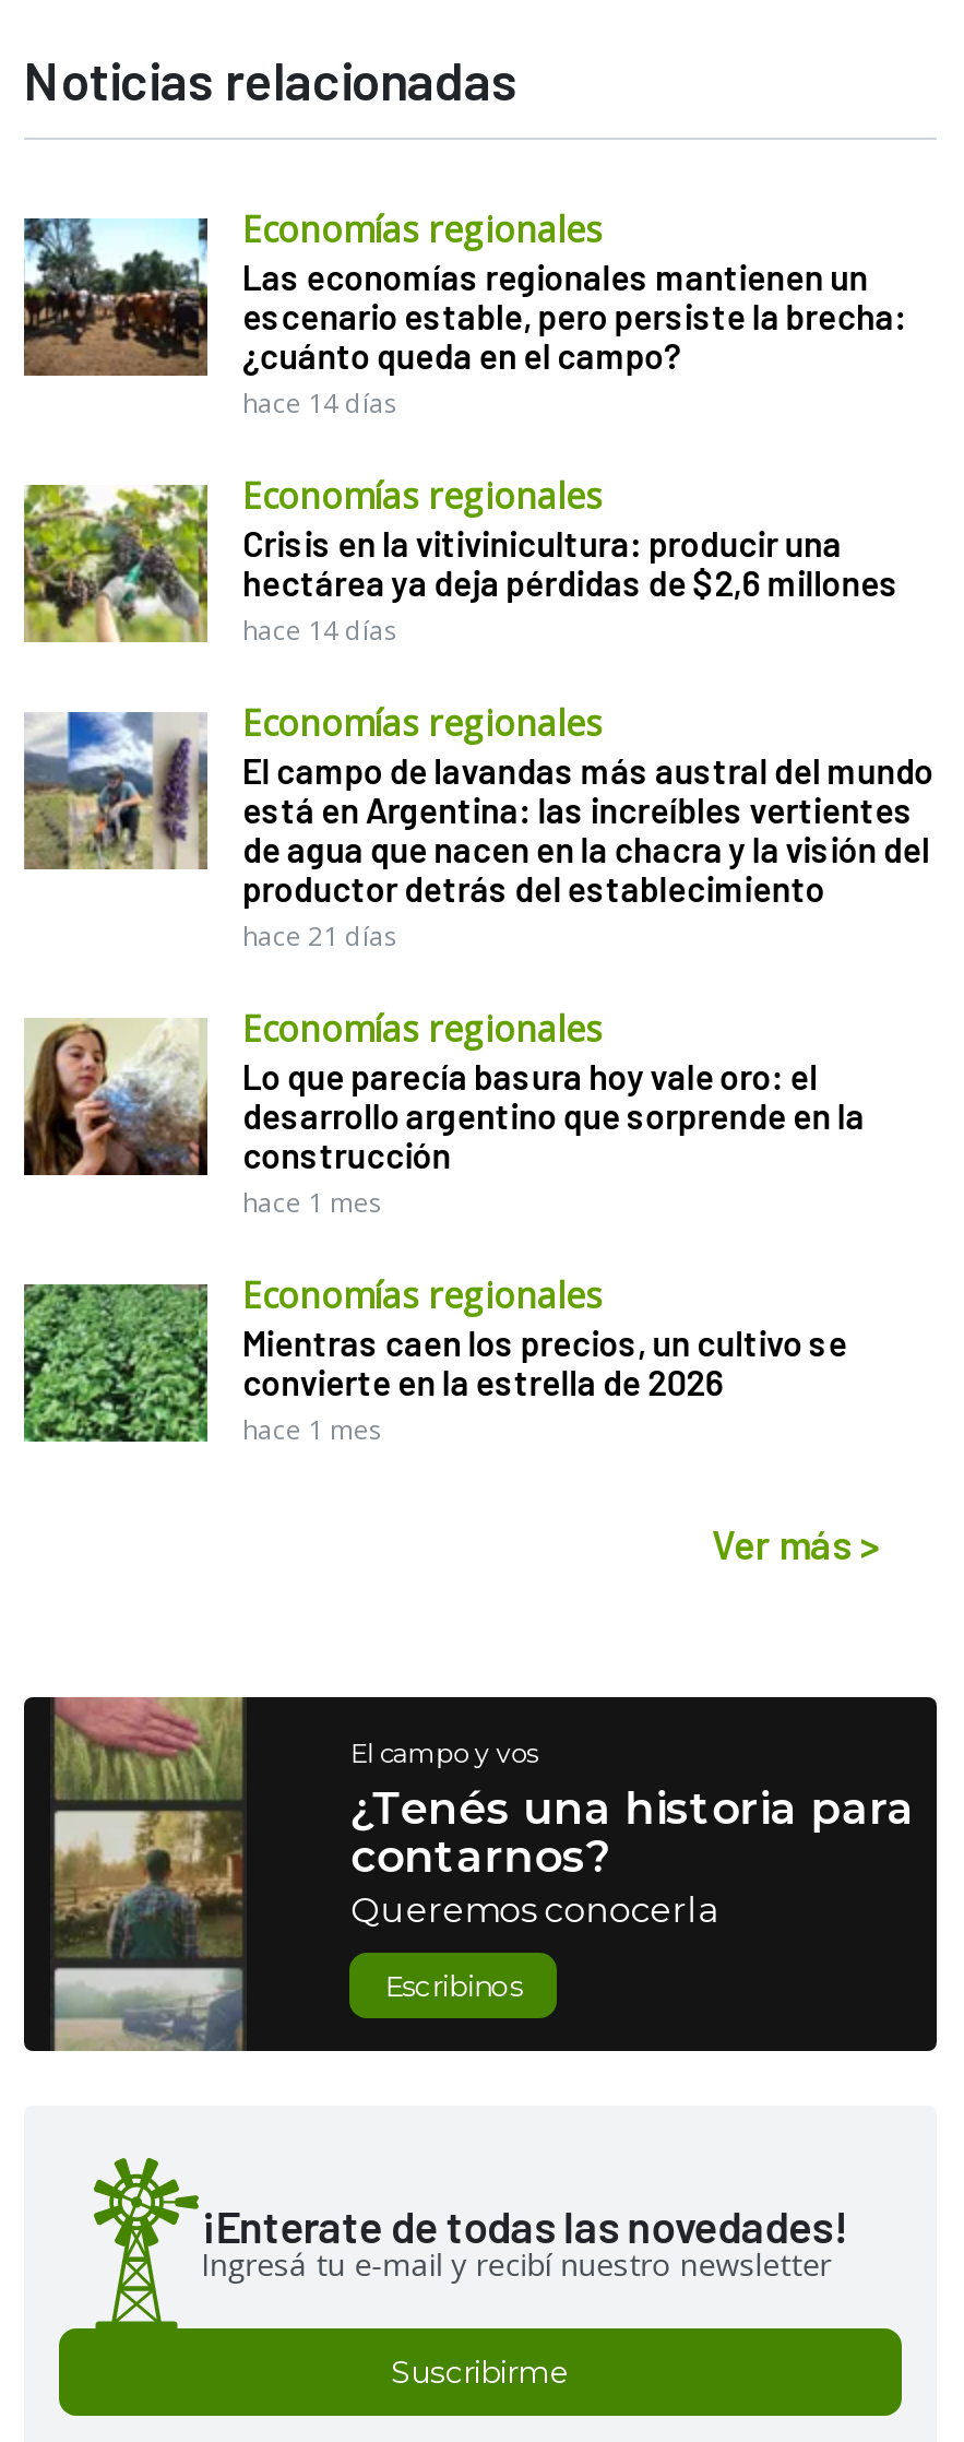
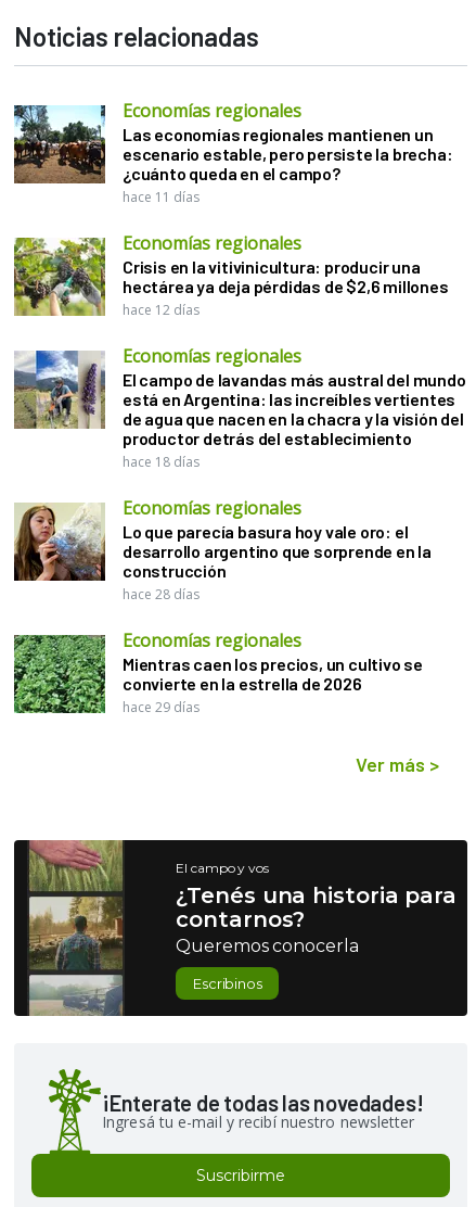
[242,384,397,422] hace 14 días -> [123,188,200,206] hace 11 días
[242,612,397,649] hace 14 días -> [123,301,200,319] hace 12 días
[242,917,397,955] hace 21 días -> [123,453,200,471] hace 18 días
[242,1184,382,1221] hace 1 mes -> [123,585,200,603] hace 28 días
[242,1411,382,1448] hace 1 mes -> [123,698,200,716] hace 29 días

